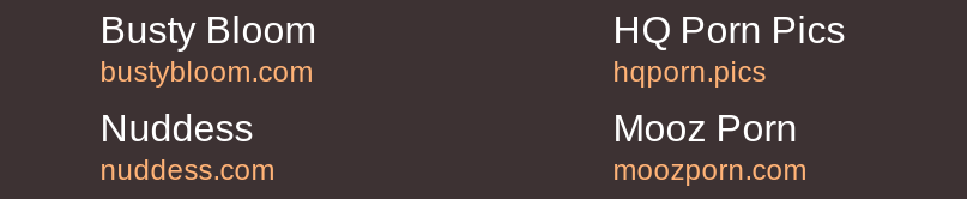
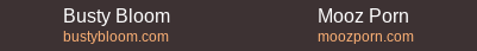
[100,11,845,187] HQ Porn Pics | hqporn.pics | Nuddess | nuddess.com -> none

